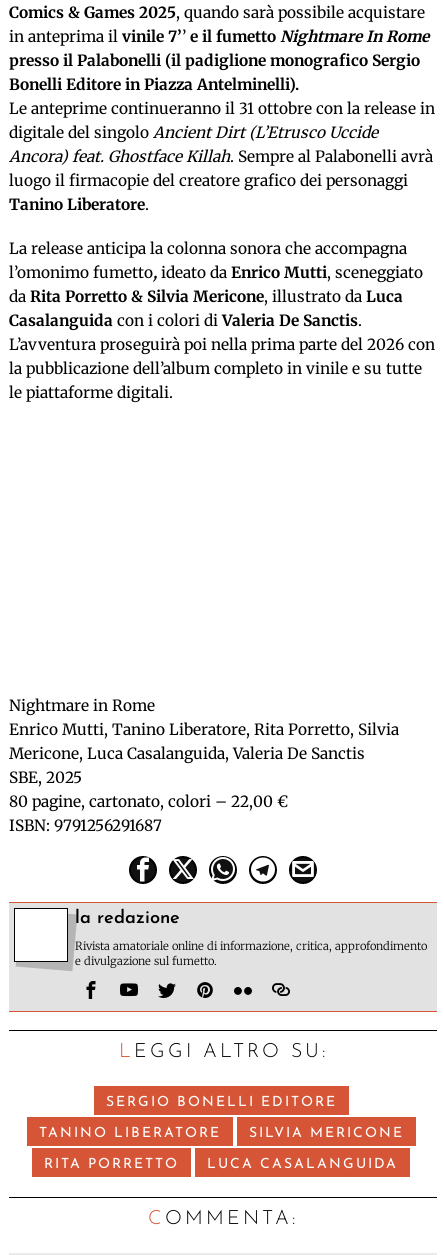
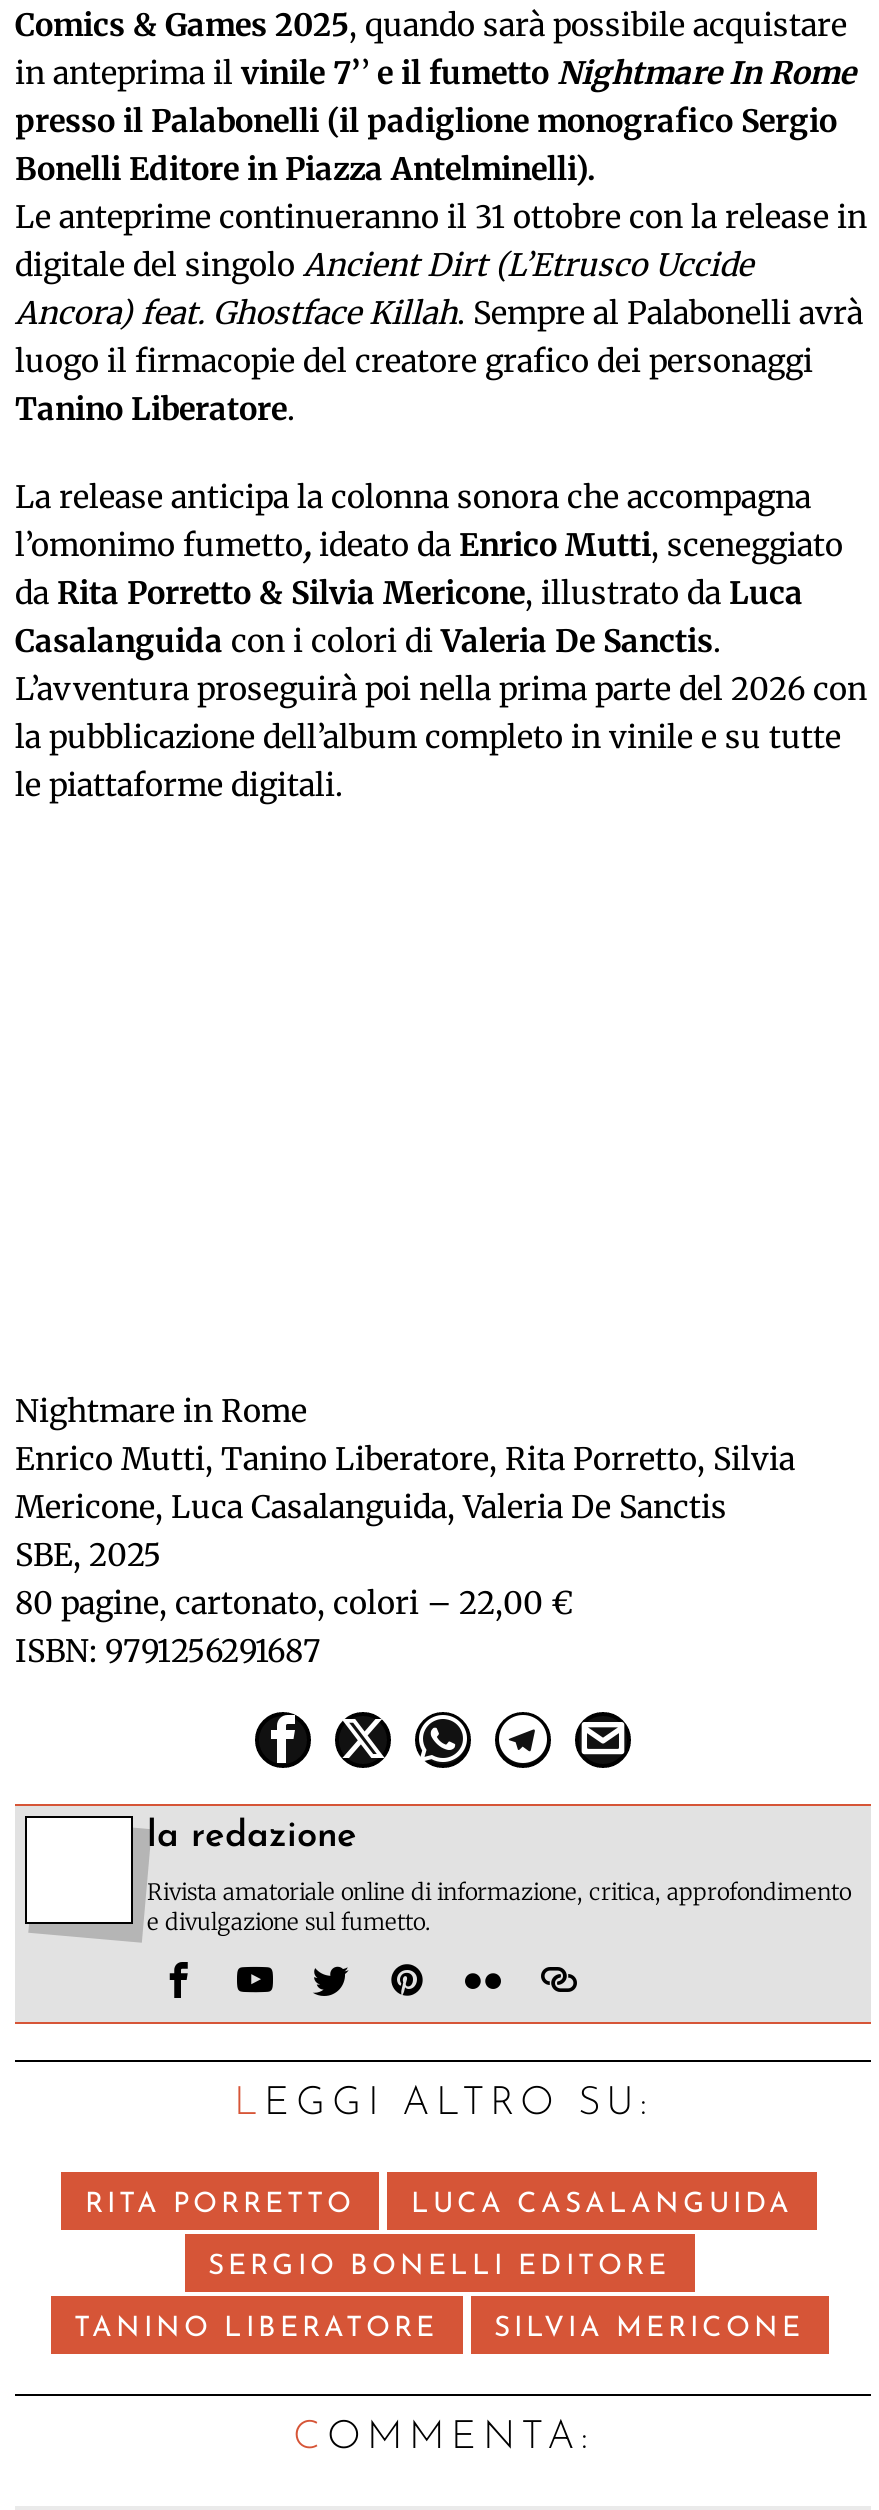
moved [38,1095,403,1141] -> [74,2253,804,2345]: SERGIO BONELLI EDITORE | TANINO LIBERATORE | SILVIA MERICONE
moved [44,1157,398,1172] -> [85,2191,793,2221]: RITA PORRETTO | LUCA CASALANGUIDA

